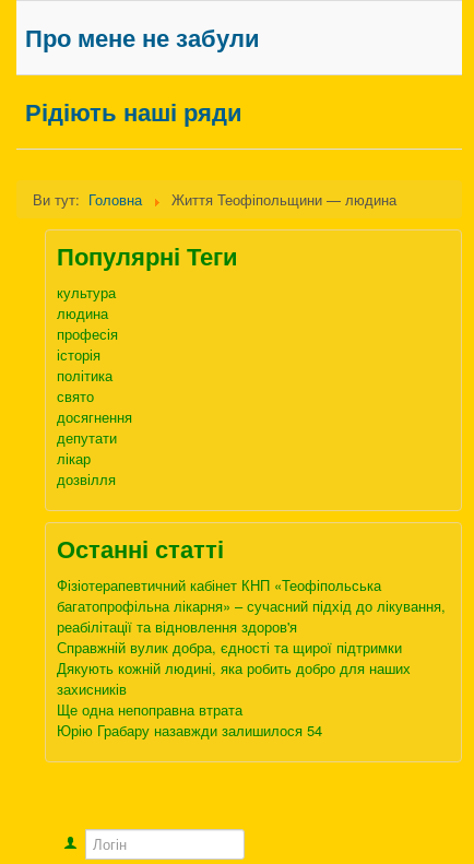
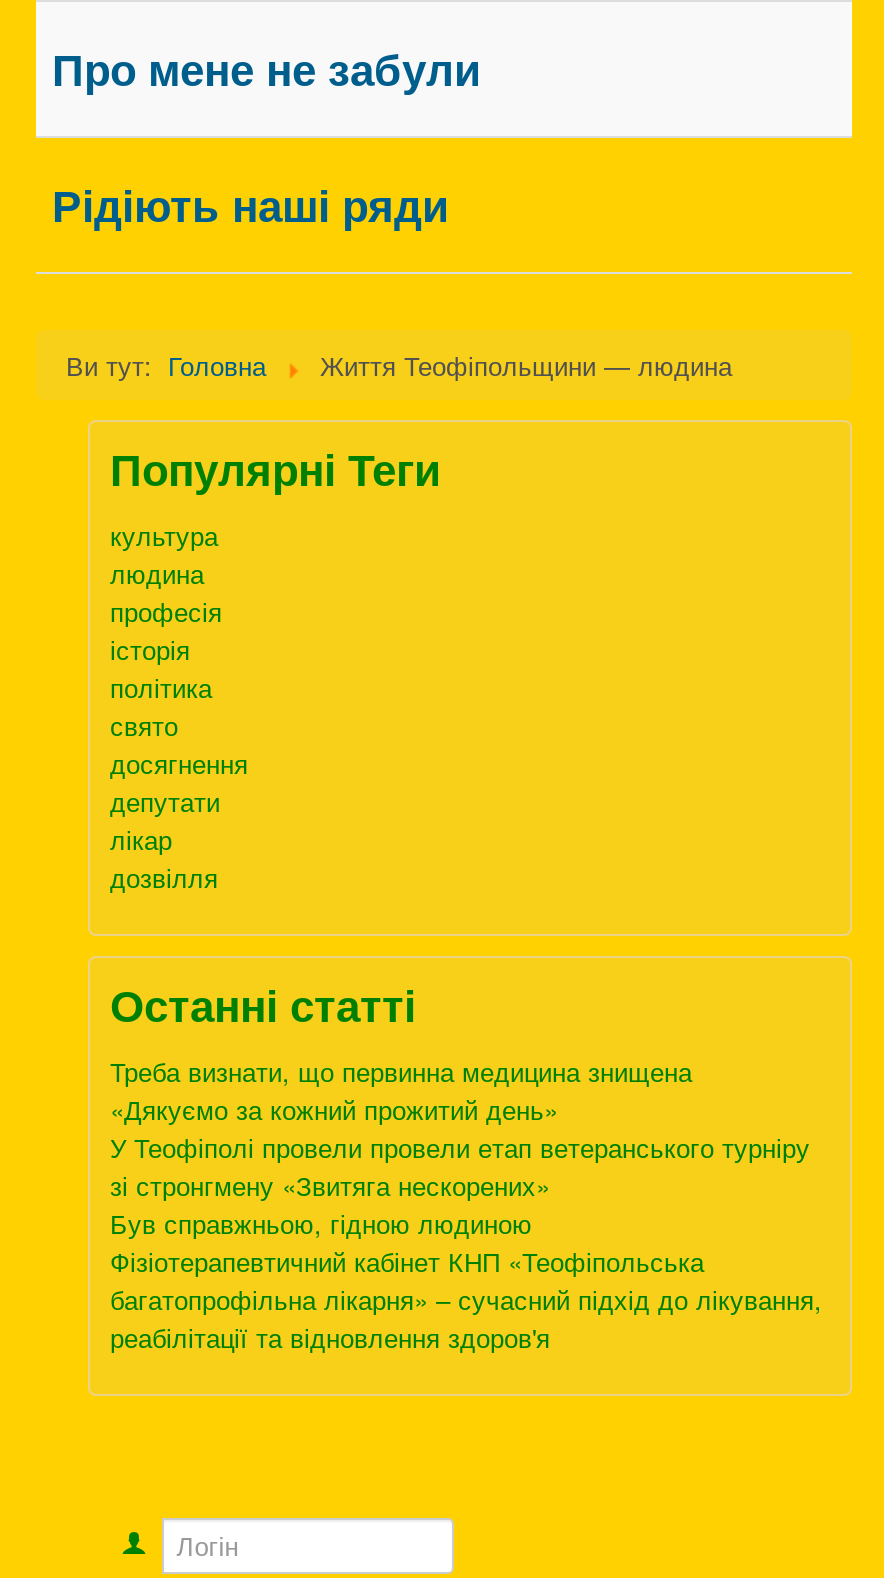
none -> [110,1052,810,1242] Треба визнати, що первинна медицина знищена | «Дякуємо за кожний прожитий день» | У Теофіполі провели провели етап ветеранського турніру | зі стронгмену «Звитяга нескорених» | Був справжньою, гідною людиною
moved [57,575,446,637] -> [110,1242,822,1356]: Фізіотерапевтичний кабінет КНП «Теофіпольська | багатопрофільна лікарня» – сучасний підхід до лікування, | реабілітації та відновлення здоров'я
[57,637,411,741] Справжній вулик добра, єдності та щирої підтримки | Дякують кожній людині, яка робить добро для наших | захисників | Ще одна непоправна втрата | Юрію Грабару назавжди залишилося 54 -> none

